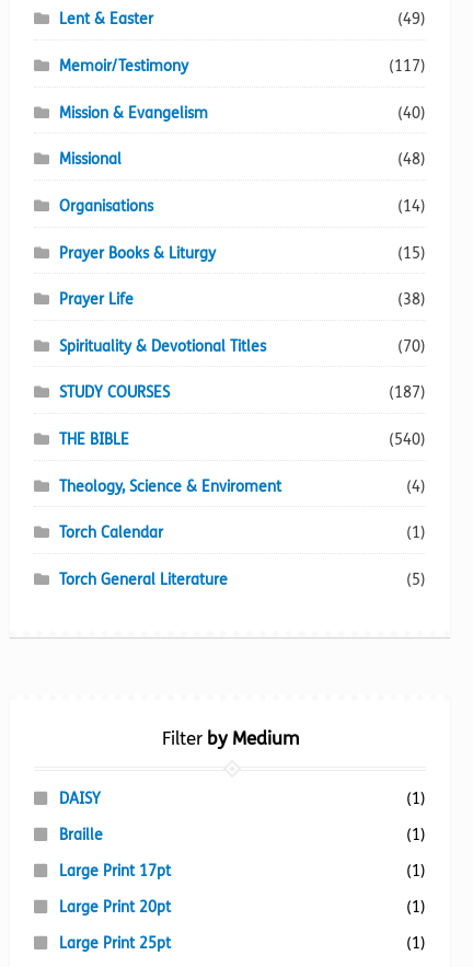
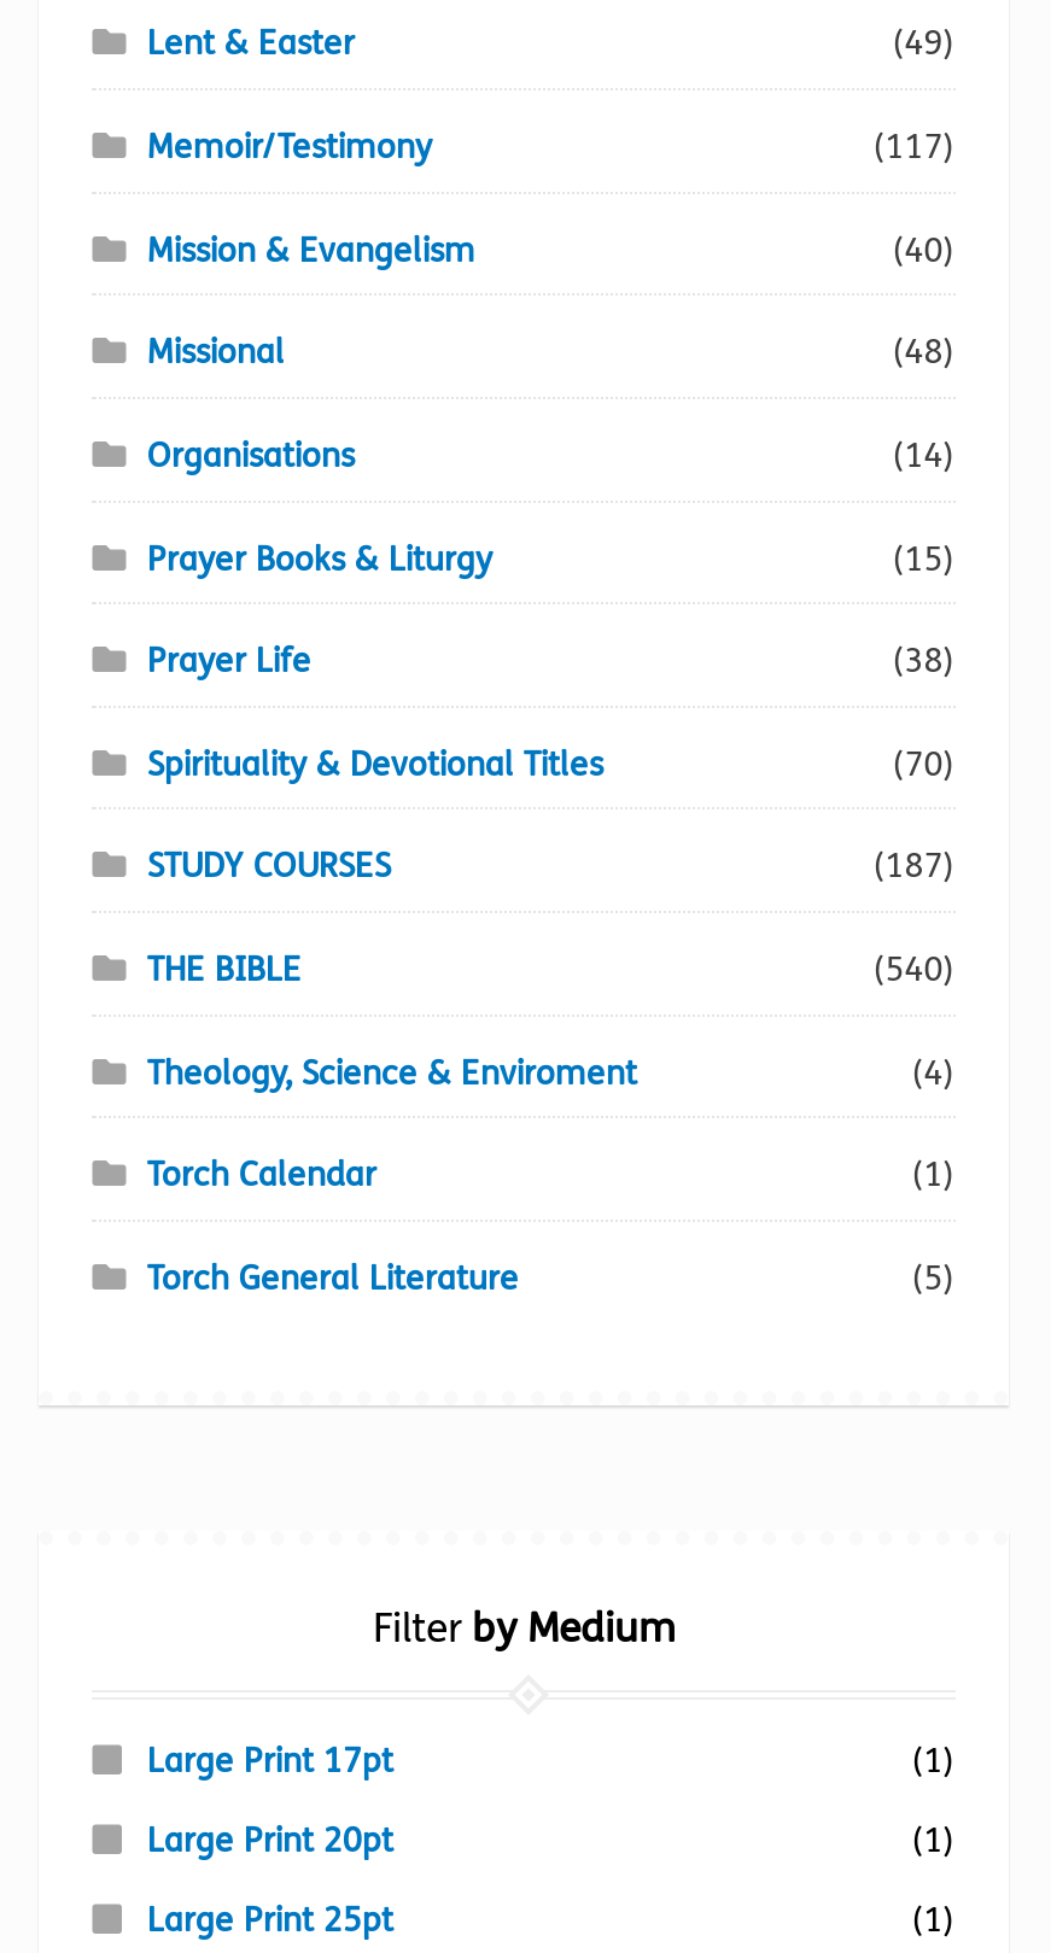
[59,790,426,845] DAISY | (1) | Braille | (1) -> none

